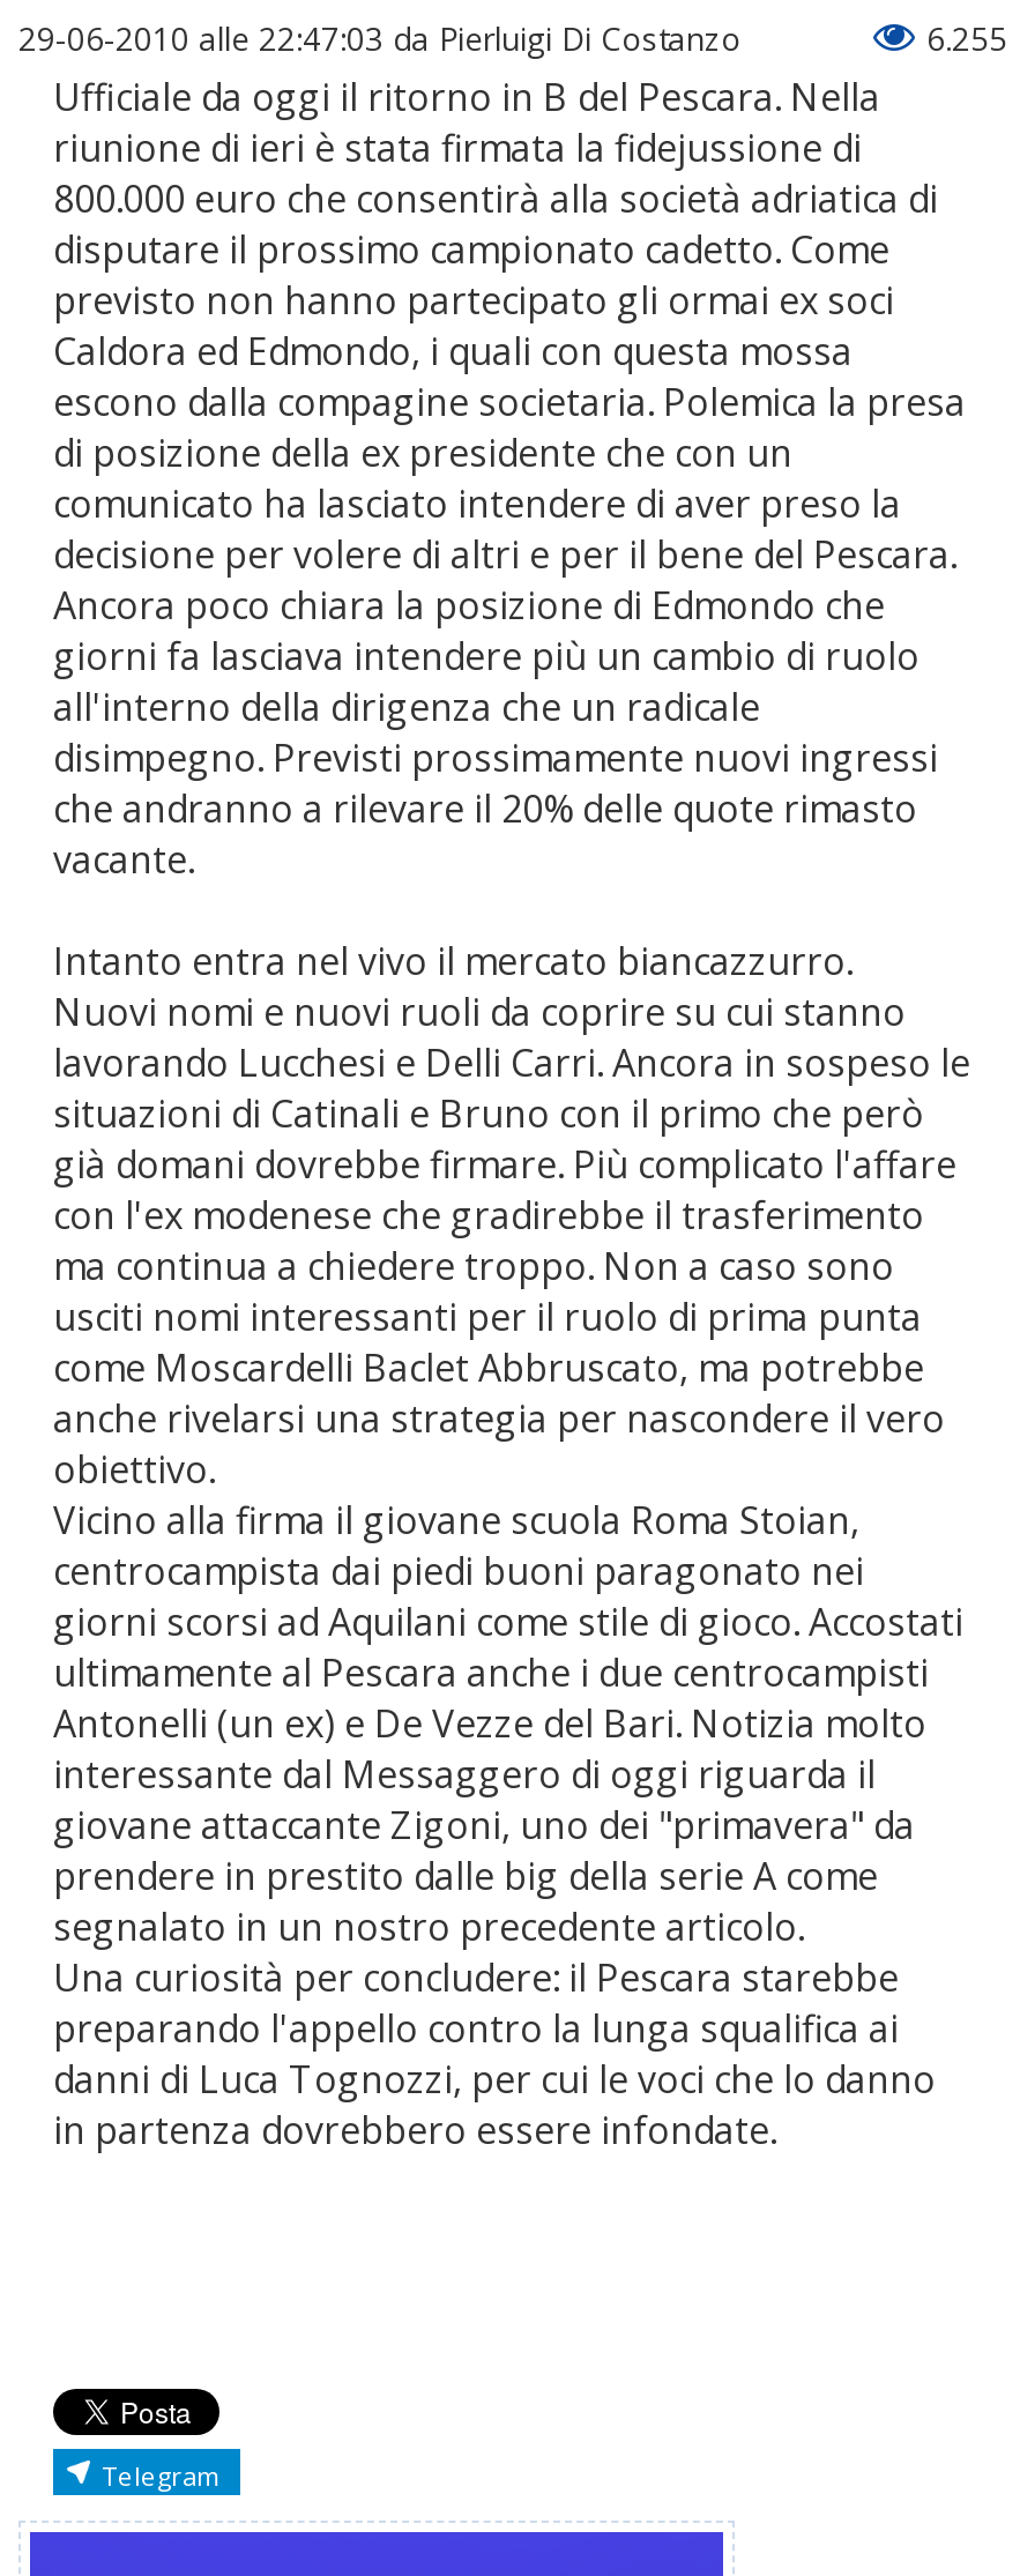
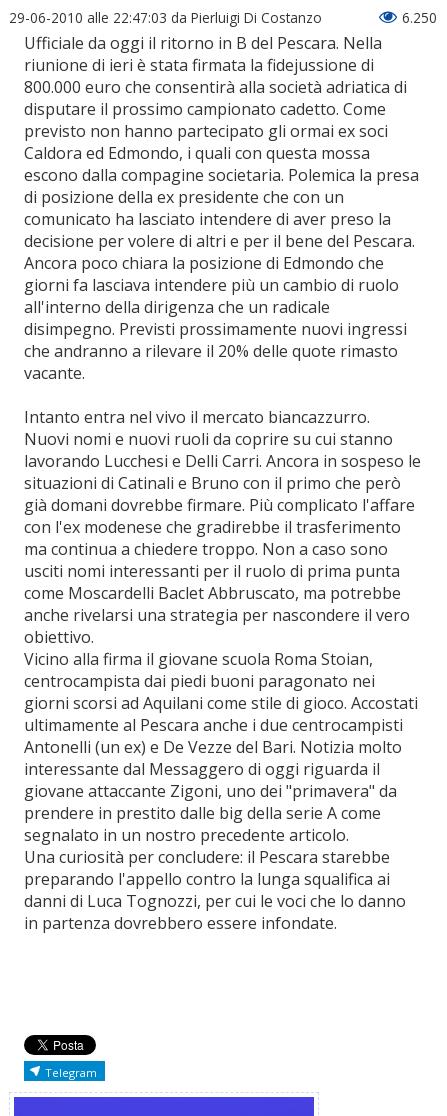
[926,16,1007,60] 6.255 -> [402,8,437,27] 6.250

